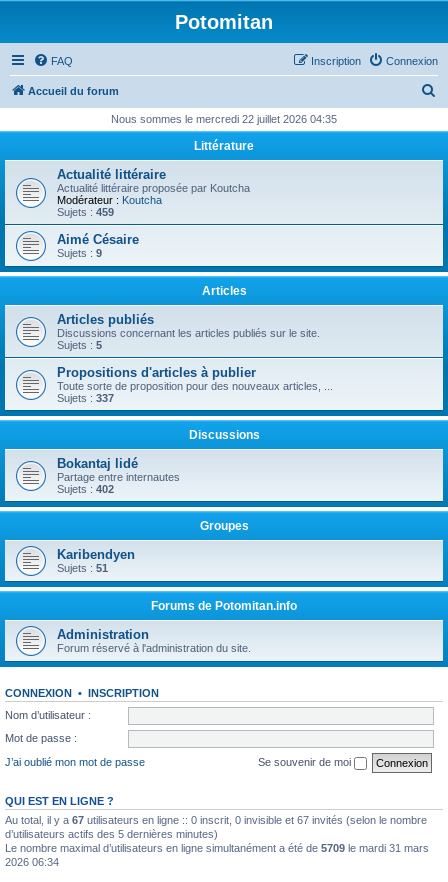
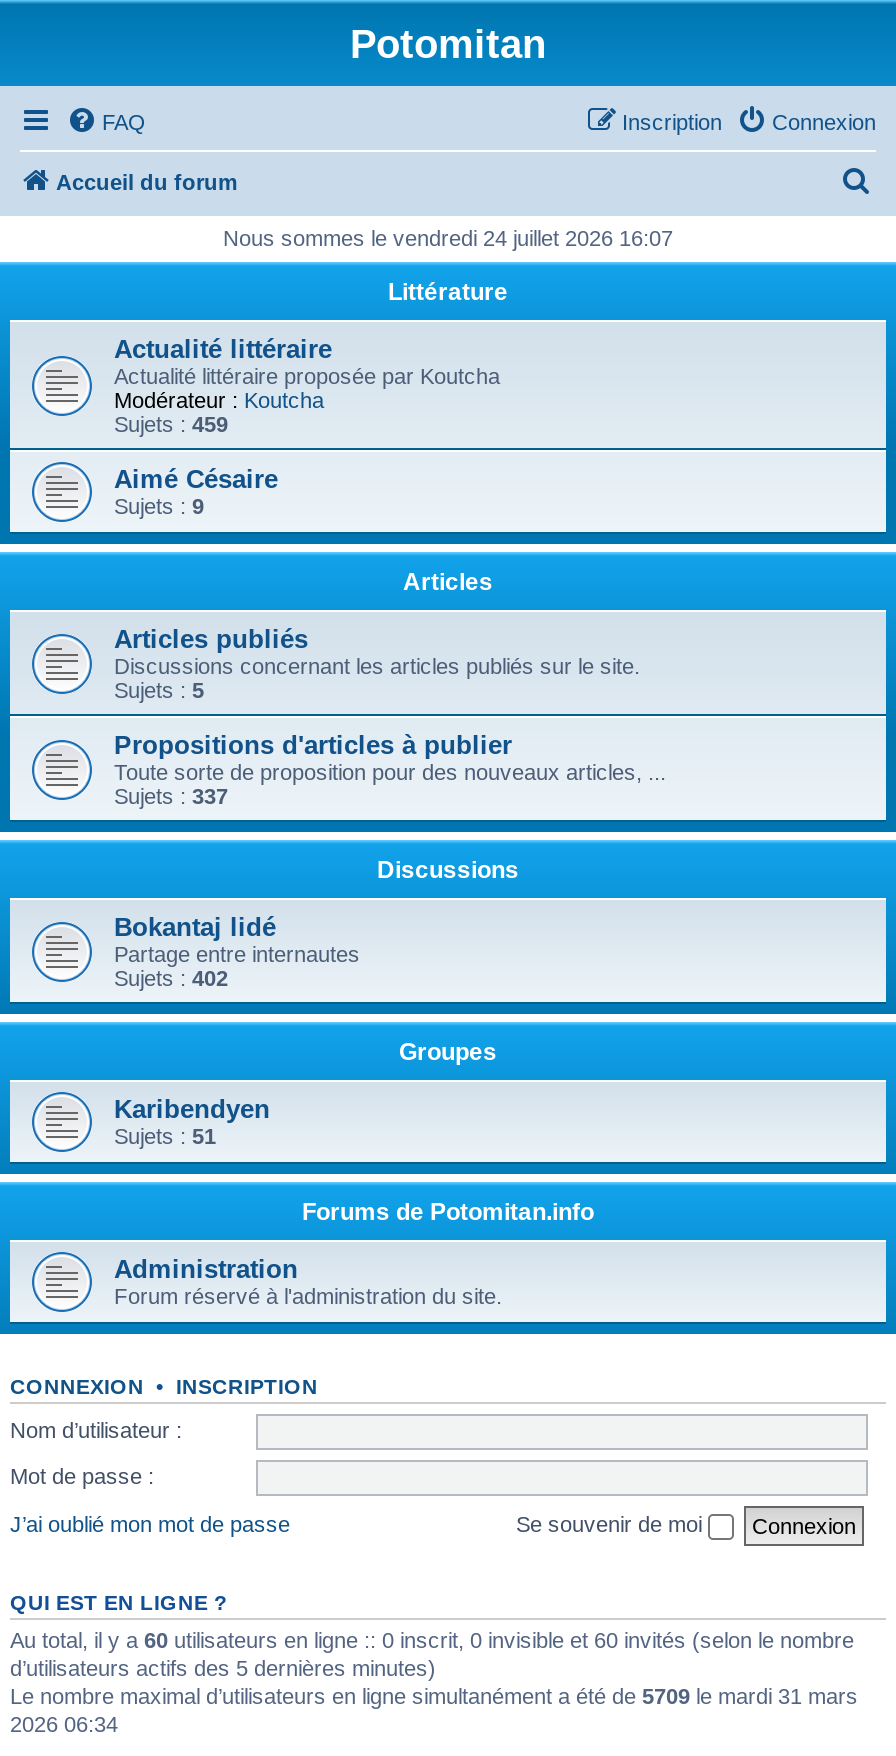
[111,113,337,125] Nous sommes le mercredi 22 juillet 2026 04:35 -> [223,226,673,250] Nous sommes le vendredi 24 juillet 2026 16:07
[5,813,427,825] Au total, il y a 67 utilisateurs en ligne :: 0 inscrit, 0 invisible et 67 invités (selon le nombre -> [10,1627,854,1651] Au total, il y a 60 utilisateurs en ligne :: 0 inscrit, 0 invisible et 60 invités (selon le nombre

